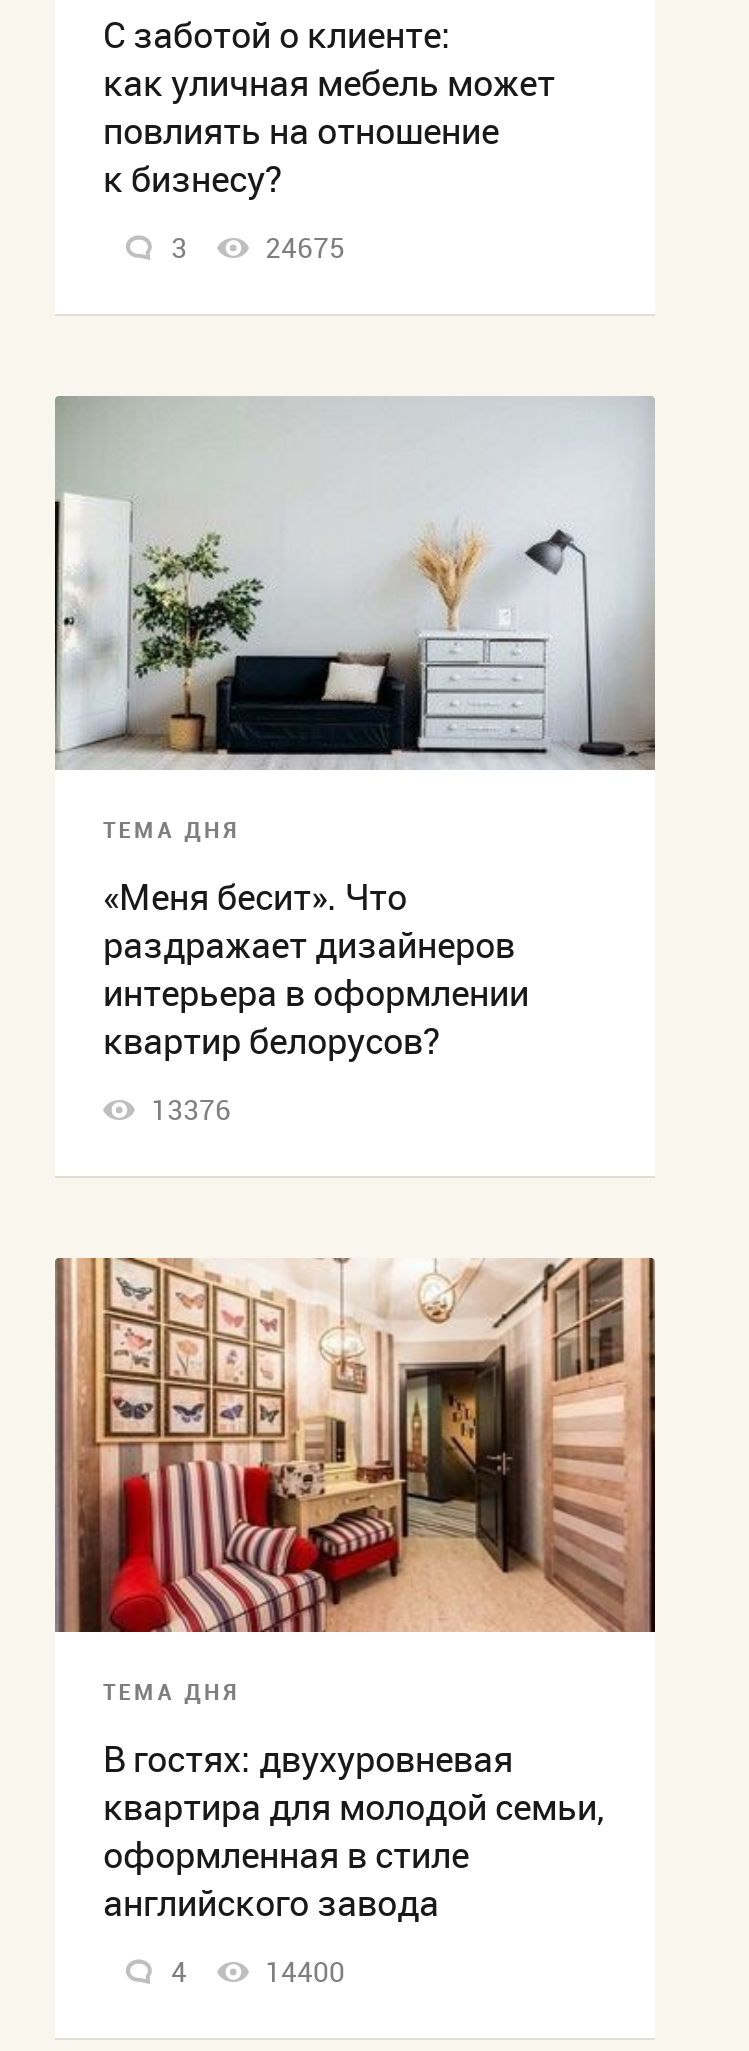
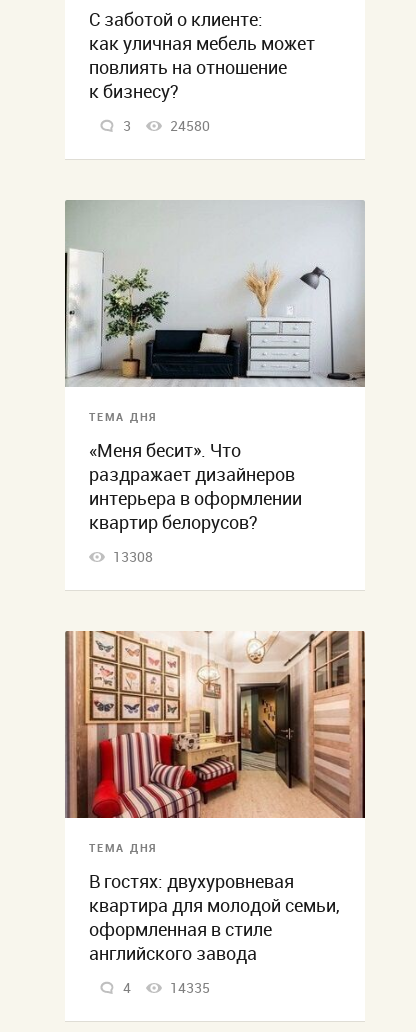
[265,232,345,264] 24675 -> [170,118,210,134] 24580
[151,1094,231,1126] 13376 -> [113,549,153,565] 13308
[265,1956,345,1988] 14400 -> [170,980,210,996] 14335

